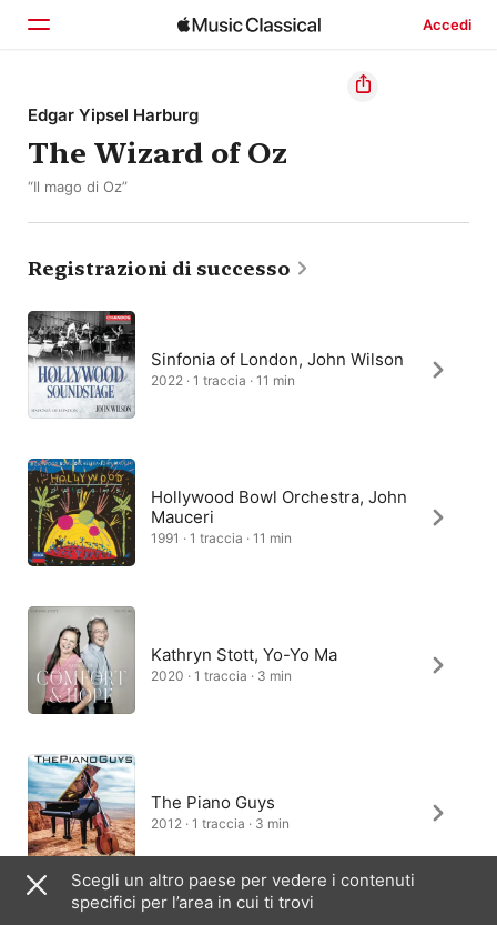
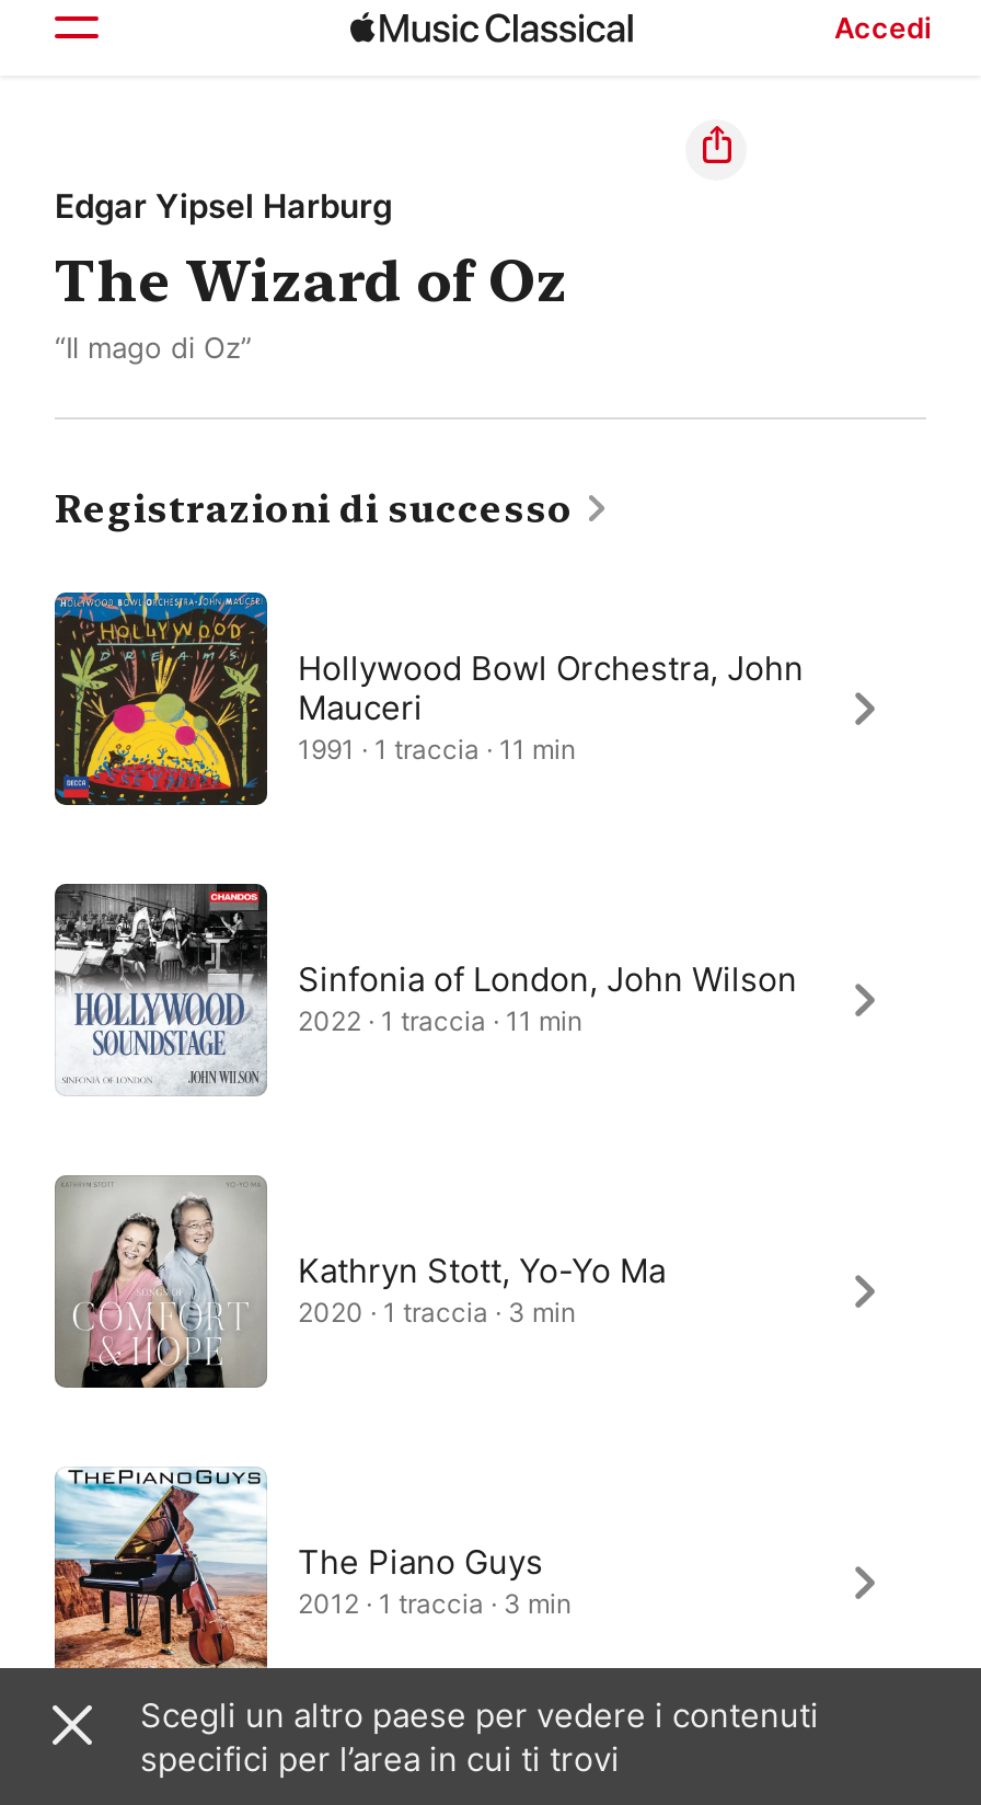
moved [27,310,404,419] -> [55,884,797,1096]: [image] | Sinfonia of London, John Wilson | 2022 · 1 traccia · 11 min
moved [28,456,407,567] -> [55,588,804,807]: [image] | Hollywood Bowl Orchestra, John | Mauceri | 1991 · 1 traccia · 11 min

